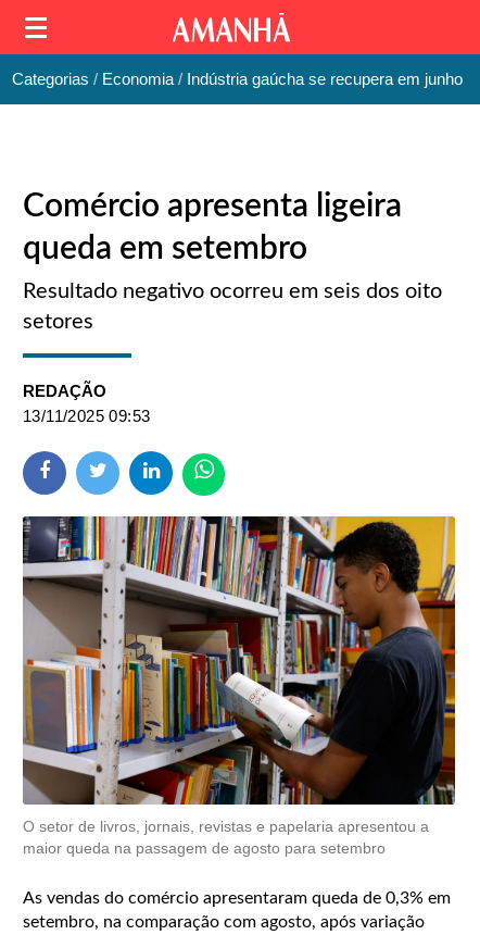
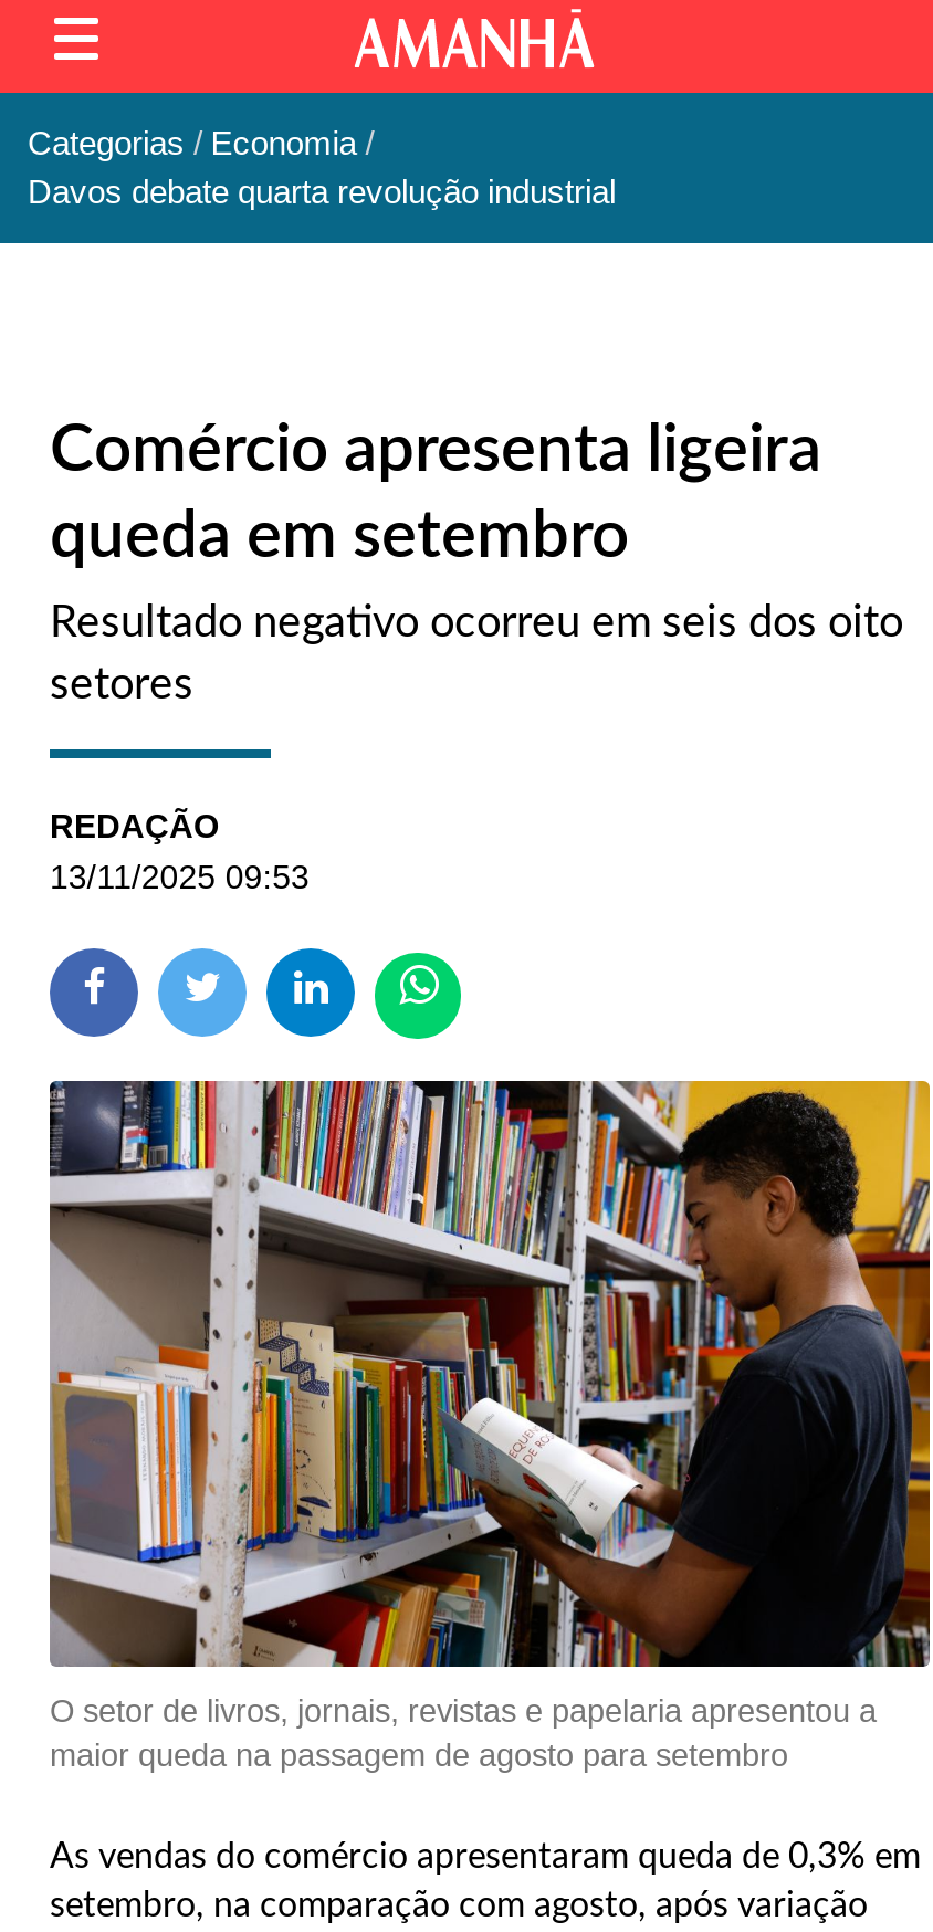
[186,70,462,88] Indústria gaúcha se recupera em junho -> [28,173,616,210] Davos debate quarta revolução industrial

